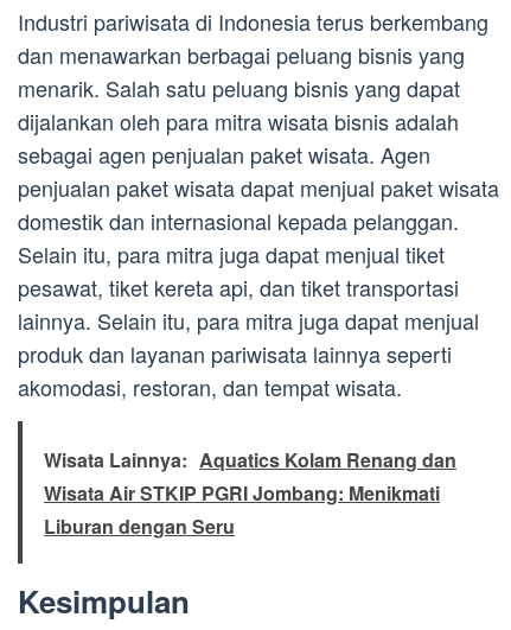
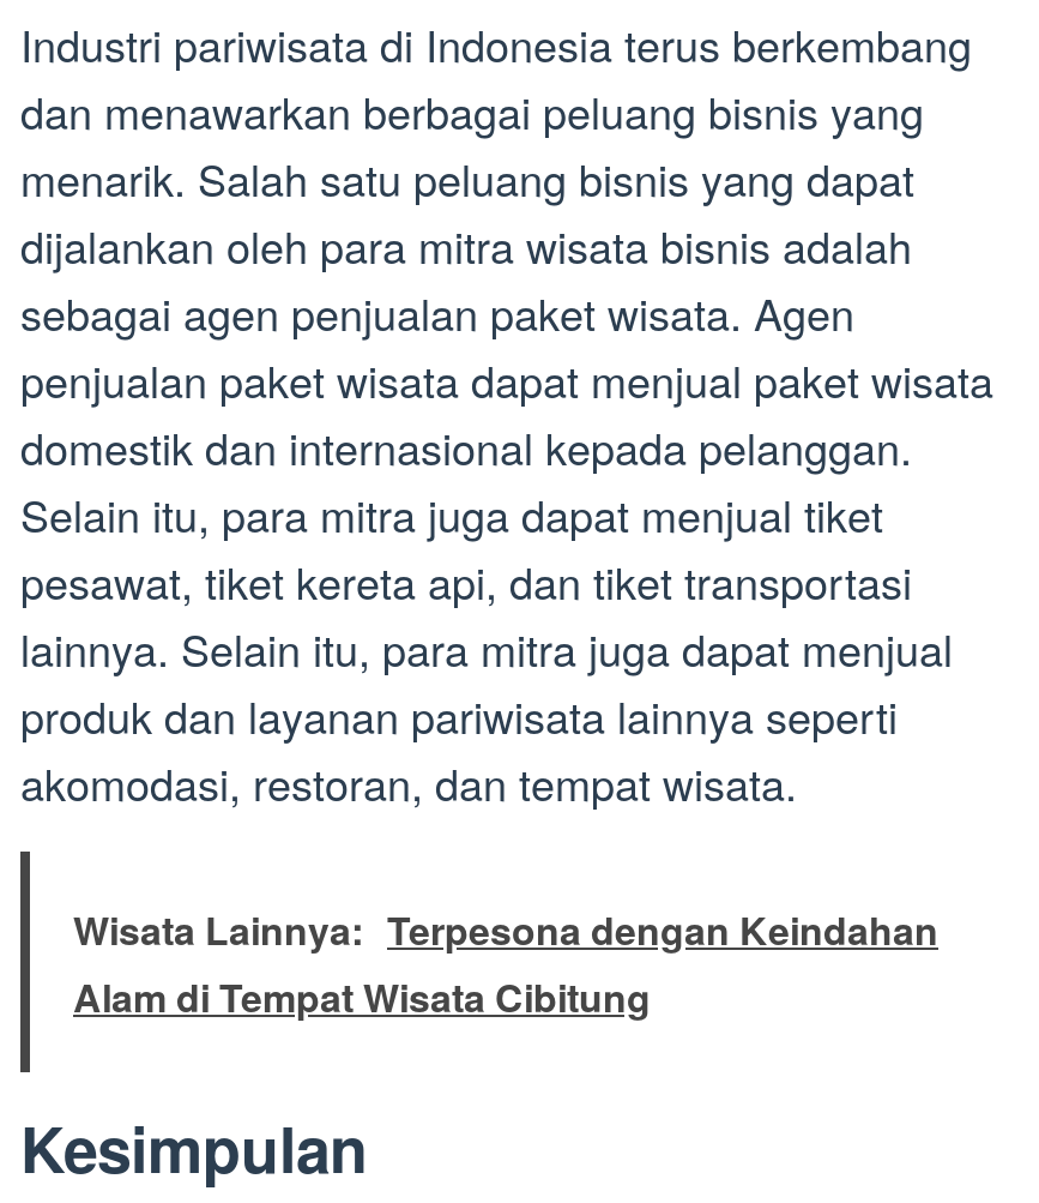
[44,446,456,540] Wisata Lainnya: Aquatics Kolam Renang dan | Wisata Air STKIP PGRI Jombang: Menikmati | Liburan dengan Seru -> [73,902,938,1025] Wisata Lainnya: Terpesona dengan Keindahan | Alam di Tempat Wisata Cibitung

